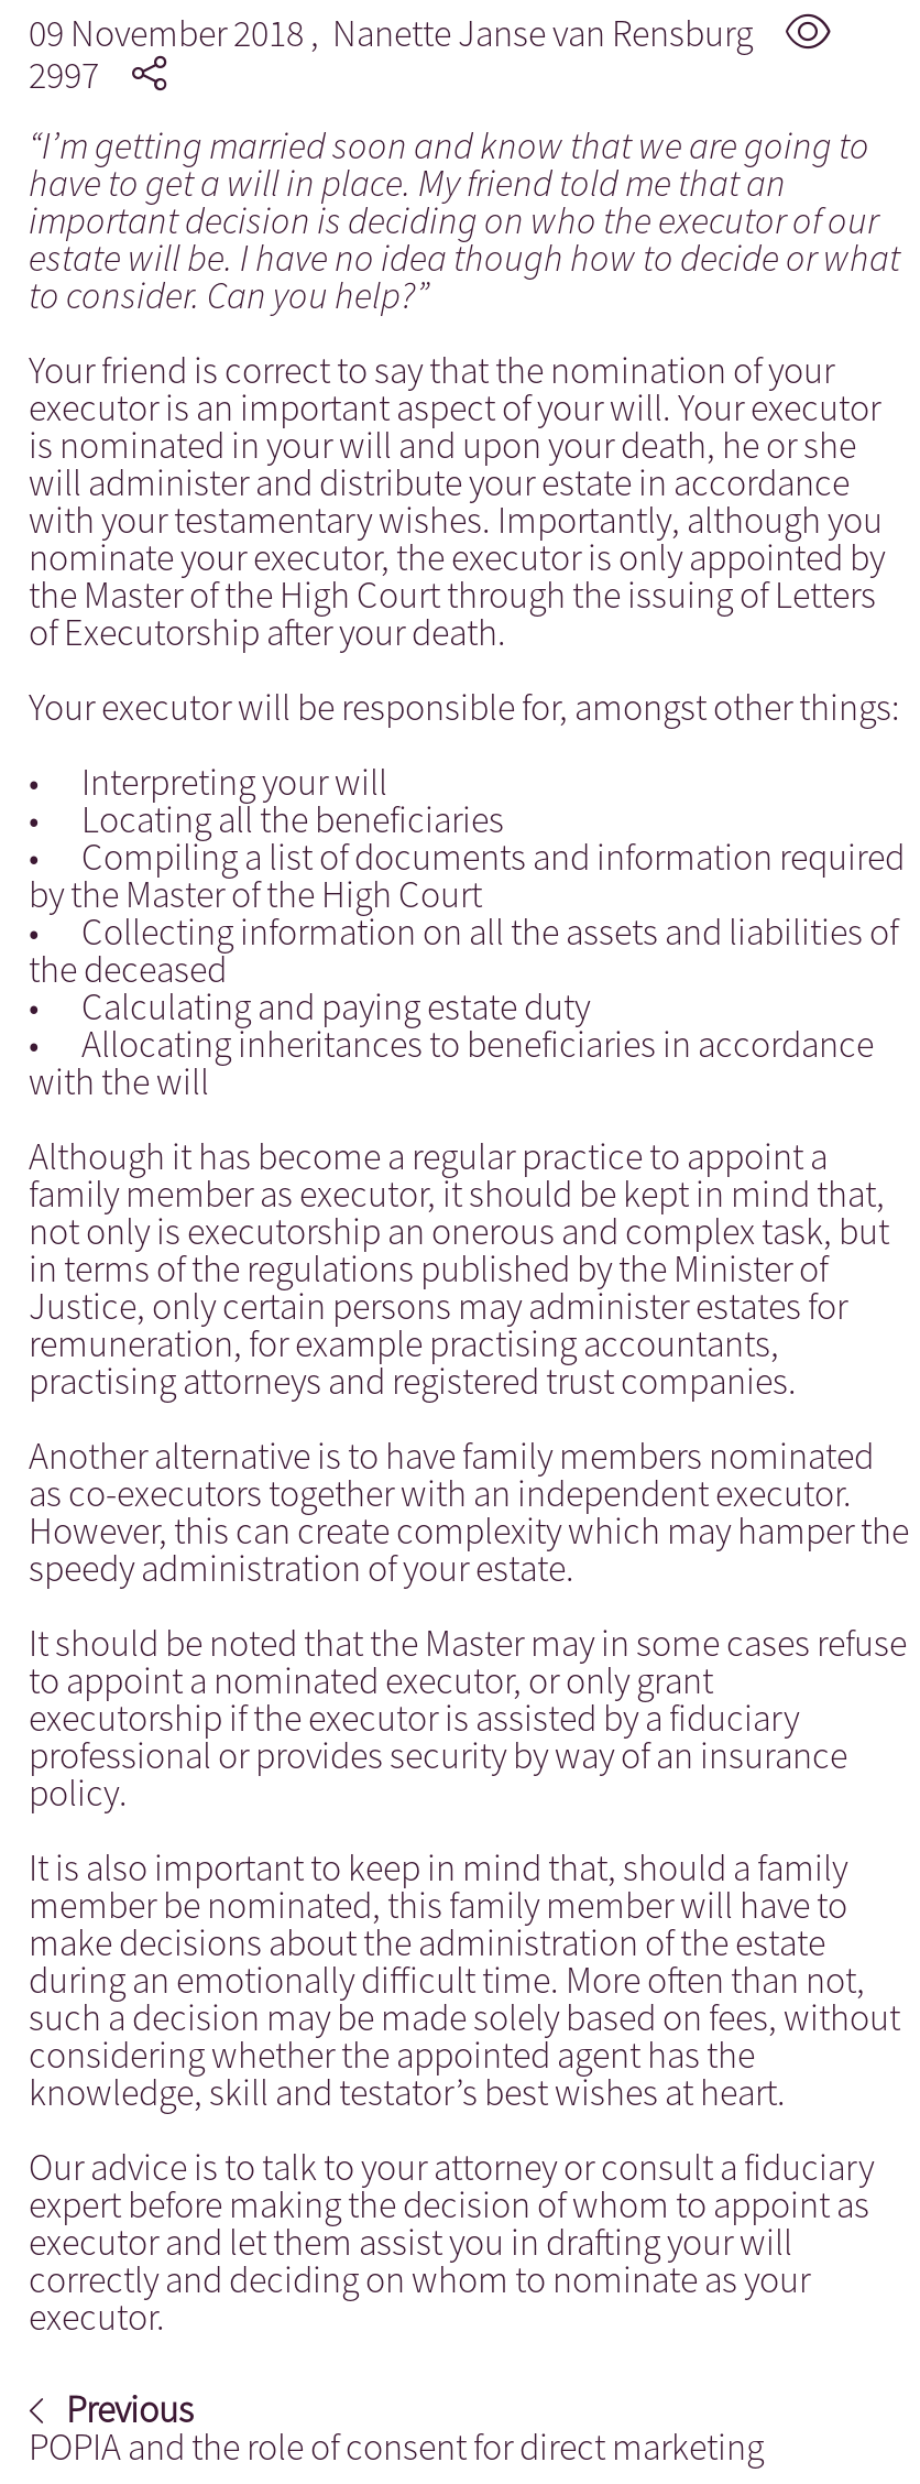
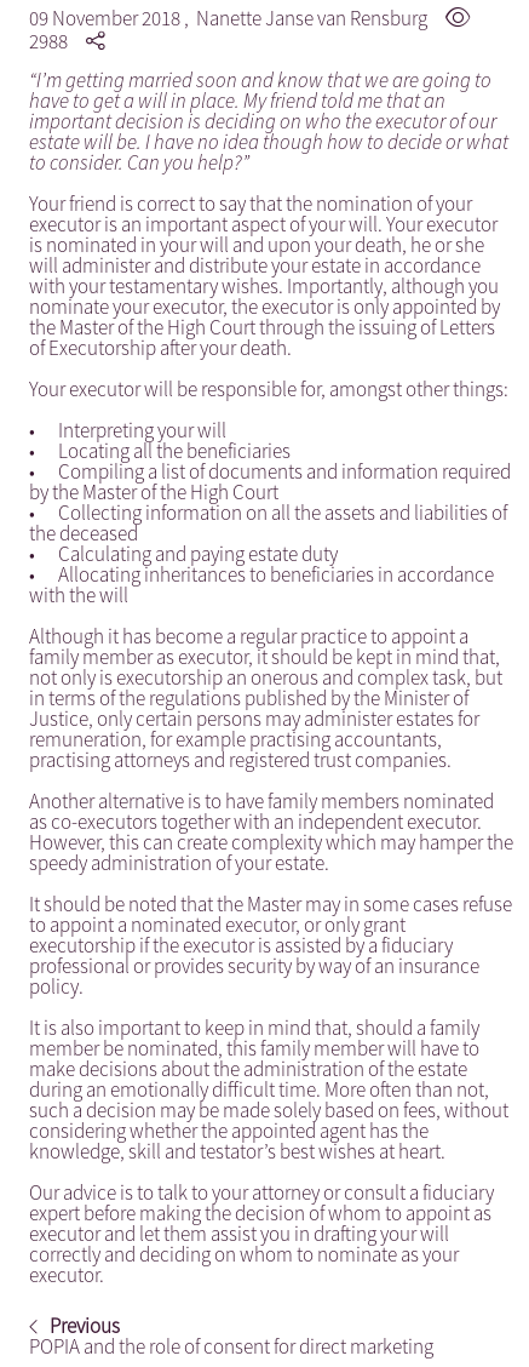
[29,51,106,99] 2997 -> [29,28,71,55] 2988

